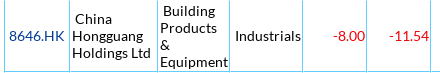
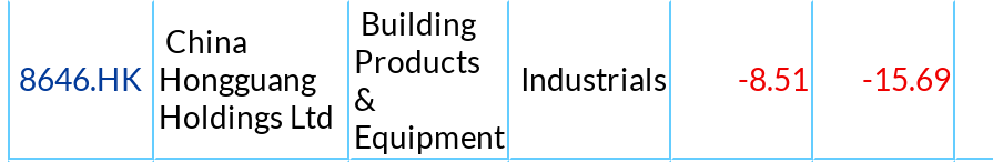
[330,27,365,44] -8.00 -> [731,60,809,98] -8.51
[386,27,429,44] -11.54 -> [855,60,951,98] -15.69

